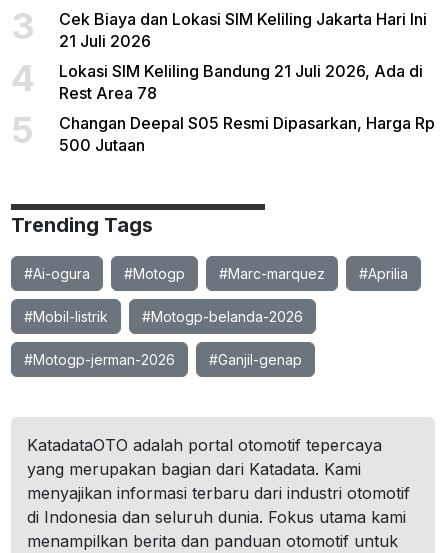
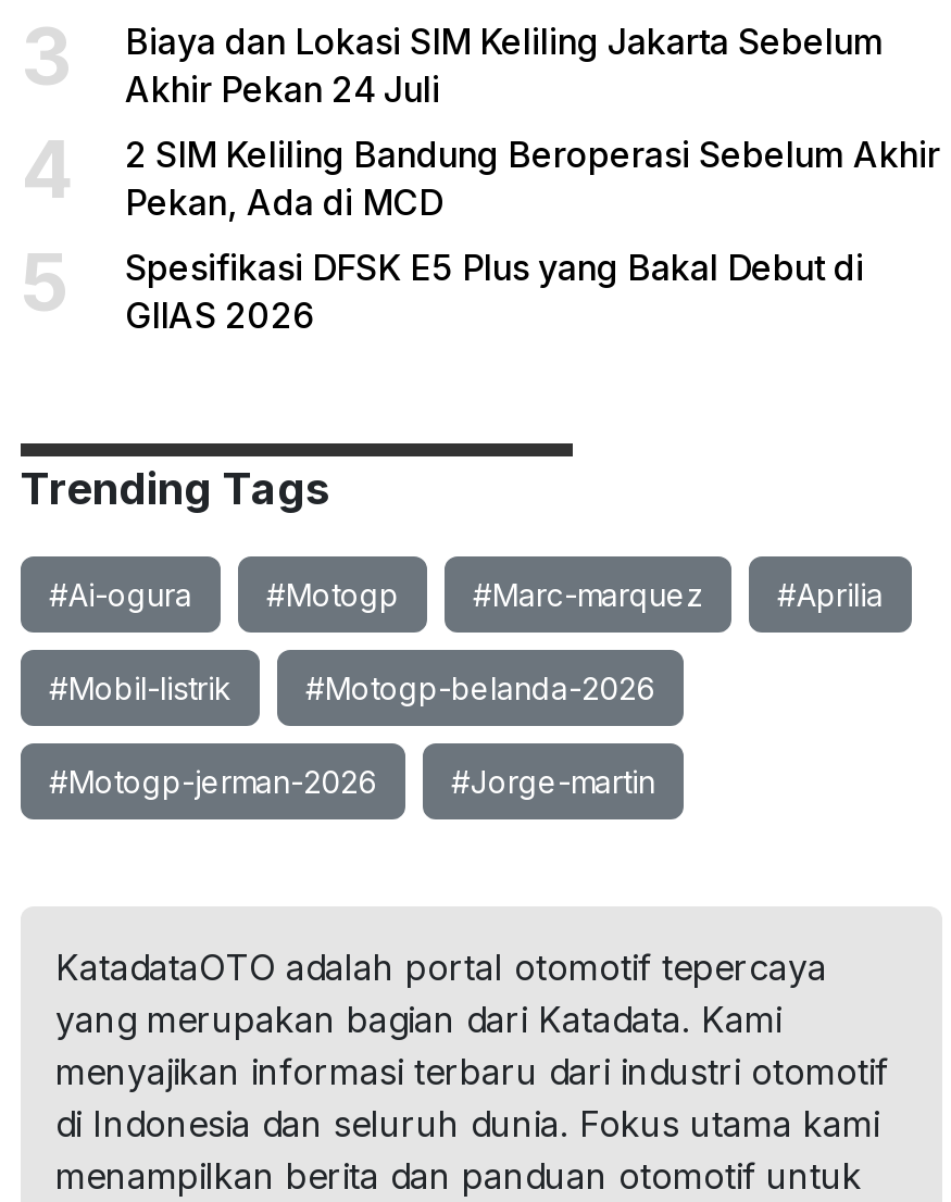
[59,9,427,51] Cek Biaya dan Lokasi SIM Keliling Jakarta Hari Ini | 21 Juli 2026 -> [125,20,884,111] Biaya dan Lokasi SIM Keliling Jakarta Sebelum | Akhir Pekan 24 Juli
[59,61,423,103] Lokasi SIM Keliling Bandung 21 Juli 2026, Ada di | Rest Area 78 -> [125,133,940,224] 2 SIM Keliling Bandung Beroperasi Sebelum Akhir | Pekan, Ada di MCD
[59,113,435,155] Changan Deepal S05 Resmi Dipasarkan, Harga Rp | 500 Jutaan -> [125,246,864,337] Spesifikasi DFSK E5 Plus yang Bakal Debut di | GIIAS 2026
[209,351,302,368] #Ganjil-genap -> [451,763,655,800] #Jorge-martin

